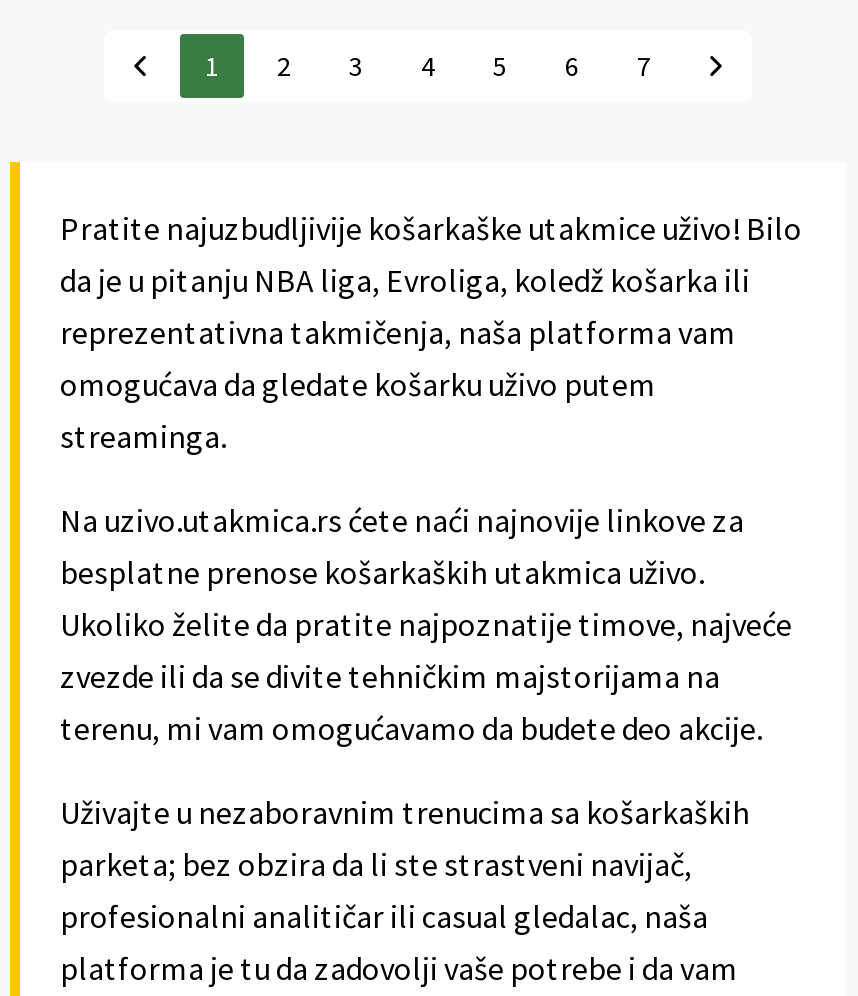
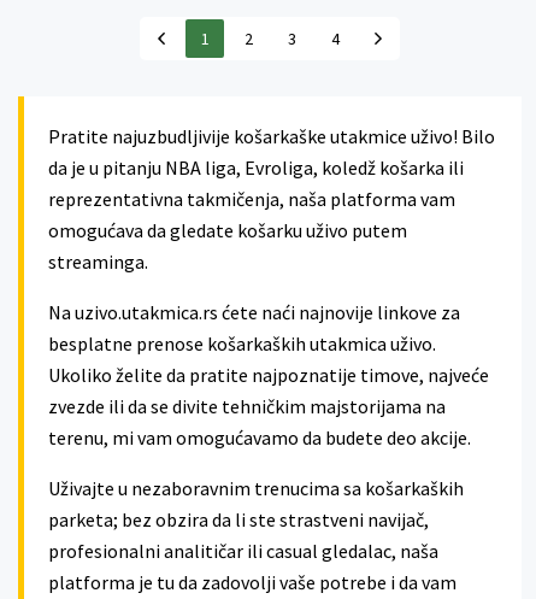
[493,47,651,83] 5 | 6 | 7 -> none

